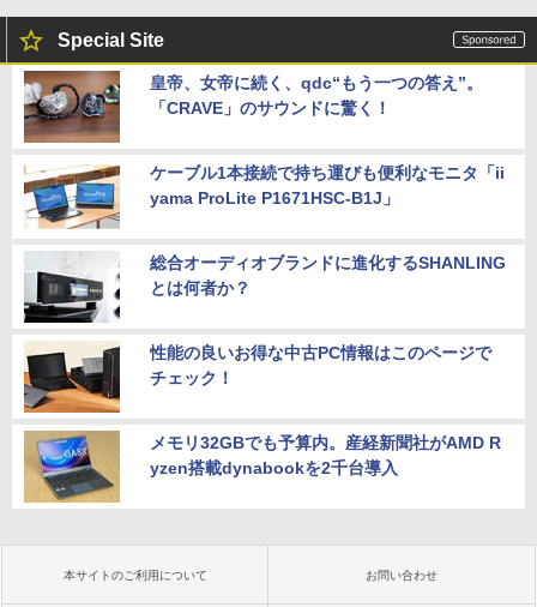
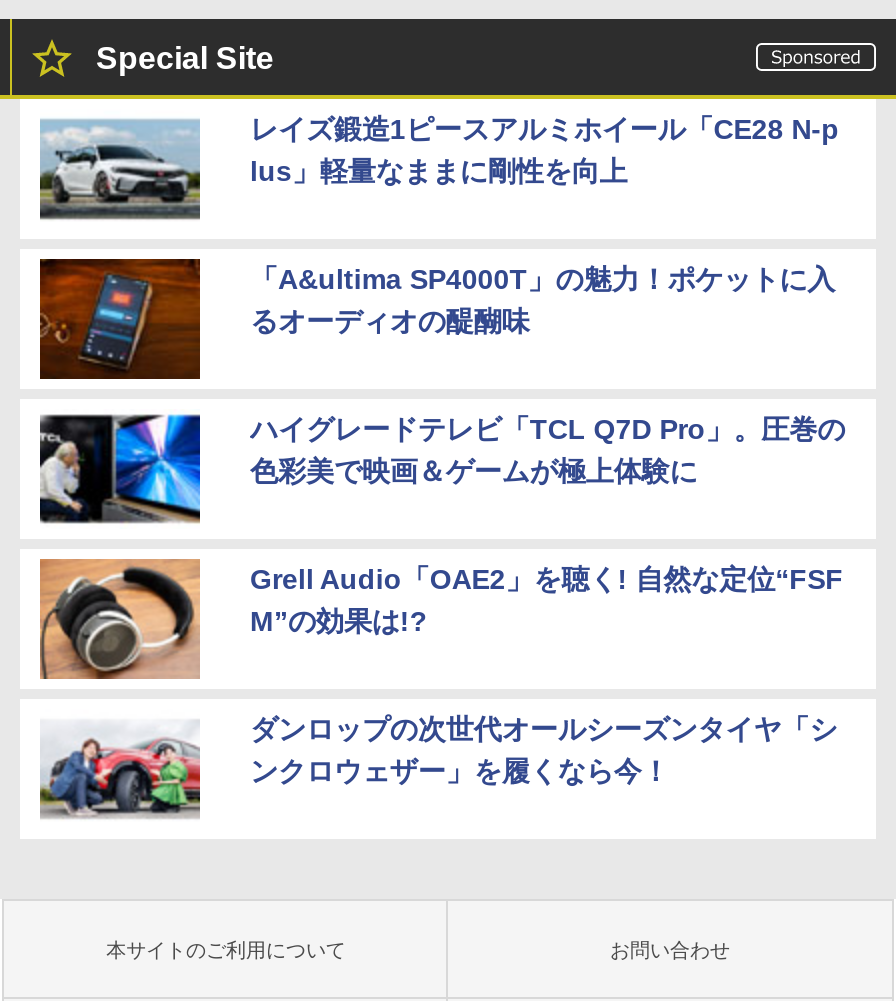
[23,70,483,144] [image] | 皇帝、女帝に続く、qdc“もう一つの答え”。 | 「CRAVE」のサウンドに驚く！ -> [40,109,839,229] [image] | レイズ鍛造1ピースアルミホイール「CE28 N-p | lus」軽量なままに剛性を向上
[23,161,504,233] [image] | ケーブル1本接続で持ち運びも便利なモニタ「ii | yama ProLite P1671HSC-B1J」 -> [38,257,835,381] [image] | 「A&ultima SP4000T」の魅力！ポケットに入 | るオーディオの醍醐味
[23,253,505,324] [image] | 総合オーディオブランドに進化するSHANLING | とは何者か？ -> [38,413,845,529] [image] | ハイグレードテレビ「TCL Q7D Pro」。圧巻の | 色彩美で映画＆ゲームが極上体験に
[24,342,491,414] [image] | 性能の良いお得な中古PC情報はこのページで | チェック！ -> [40,559,843,681] [image] | Grell Audio「OAE2」を聴く! 自然な定位“FSF | M”の効果は!?
[23,429,501,504] [image] | メモリ32GBでも予算内。産経新聞社がAMD R | yzen搭載dynabookを2千台導入 -> [40,709,837,829] [image] | ダンロップの次世代オールシーズンタイヤ「シ | ンクロウェザー」を履くなら今！

